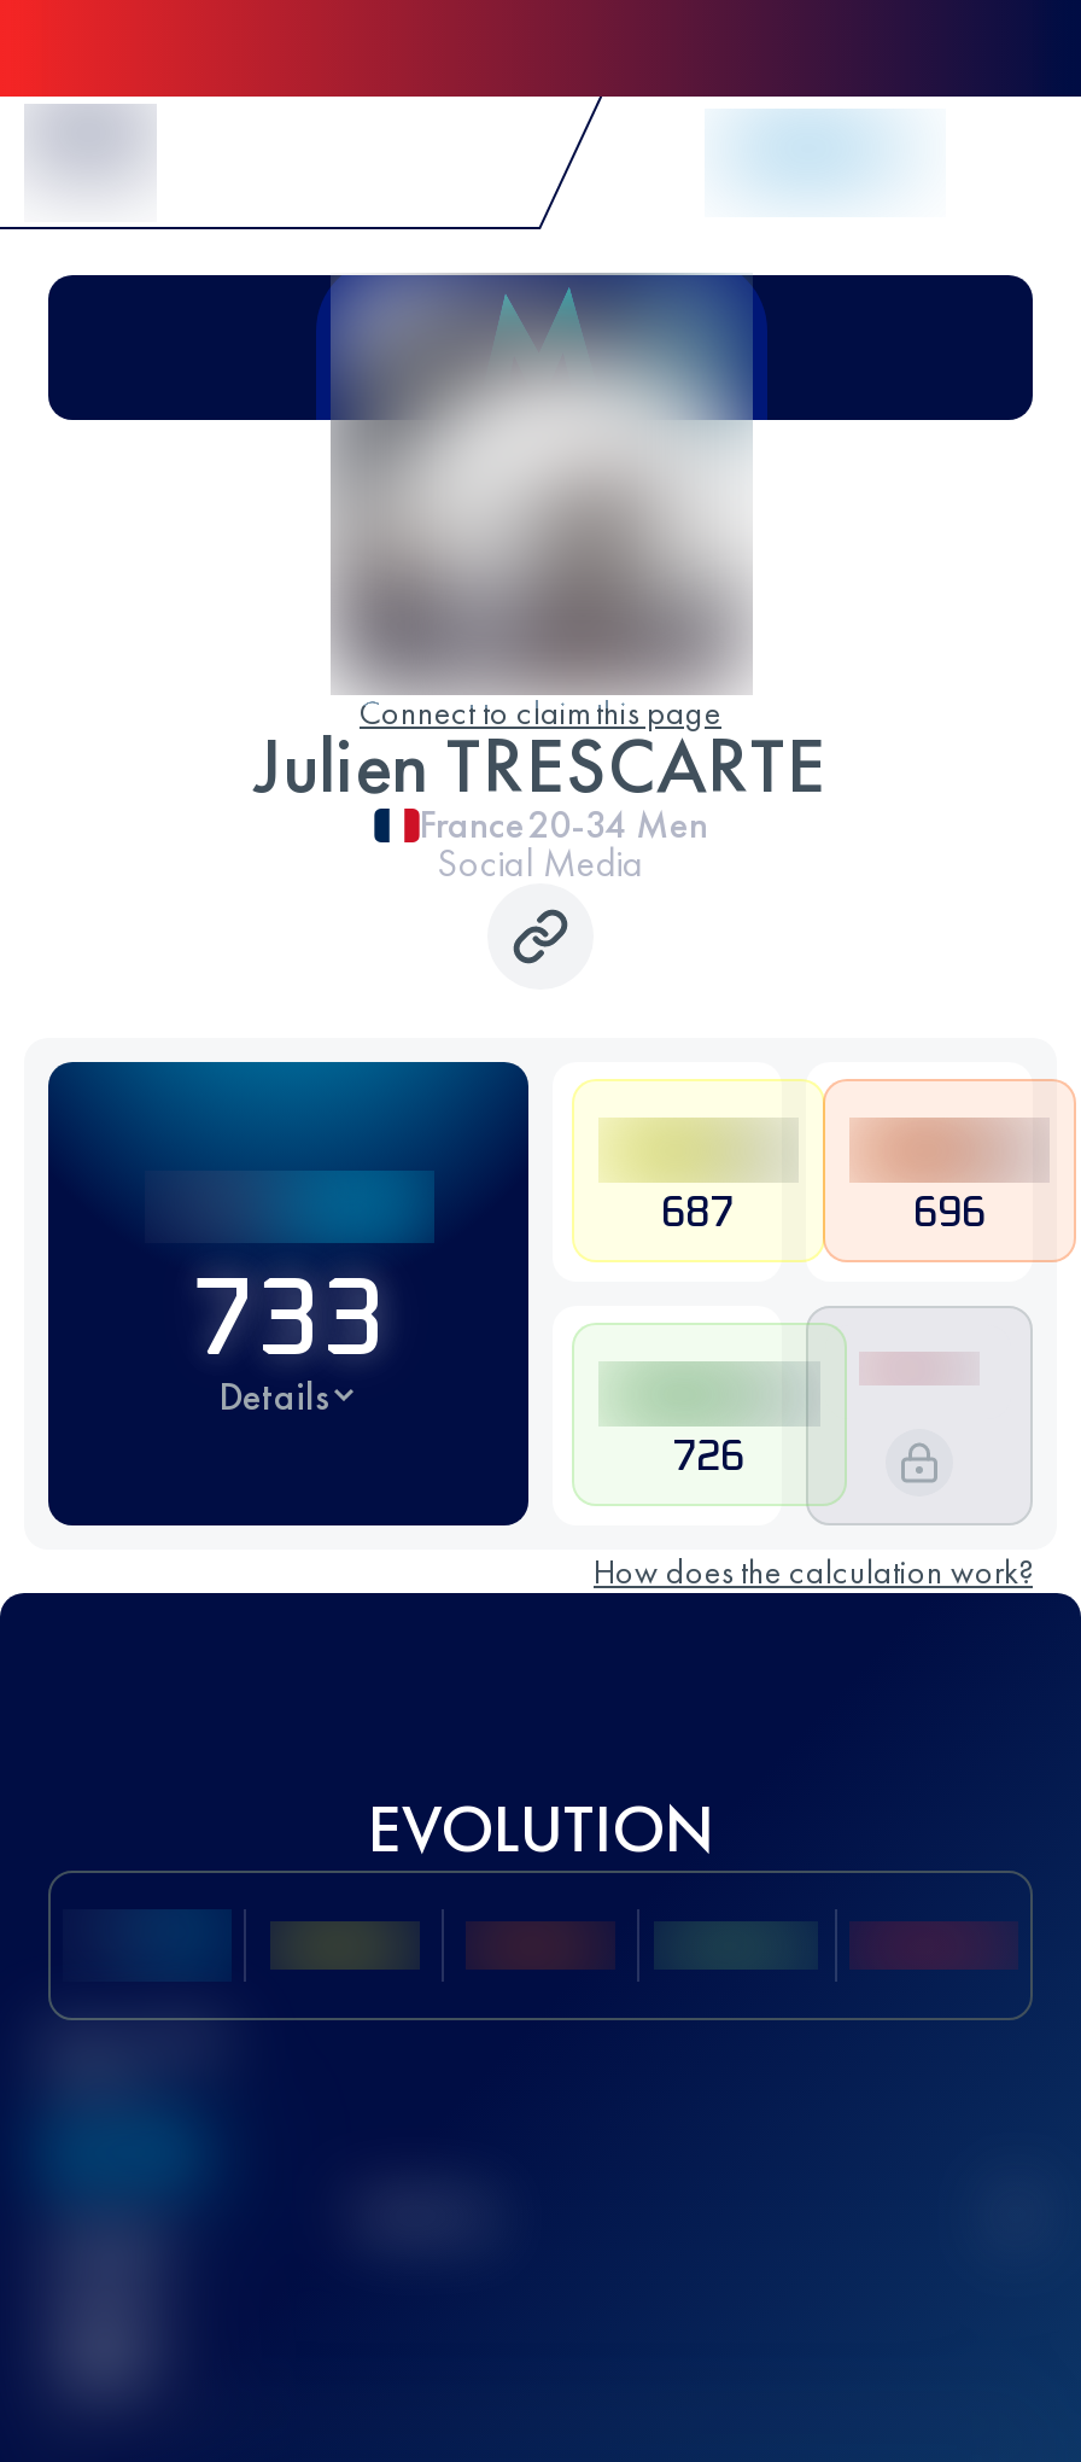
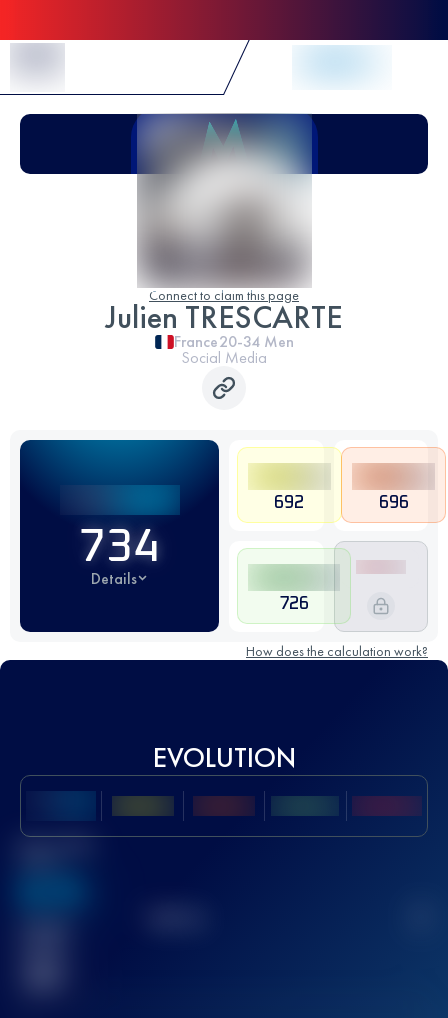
[661,1193,734,1236] 687 -> [274,494,304,512] 692
[191,1266,386,1378] 733 -> [79,525,160,571] 734

